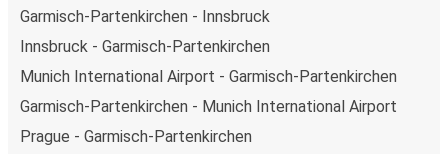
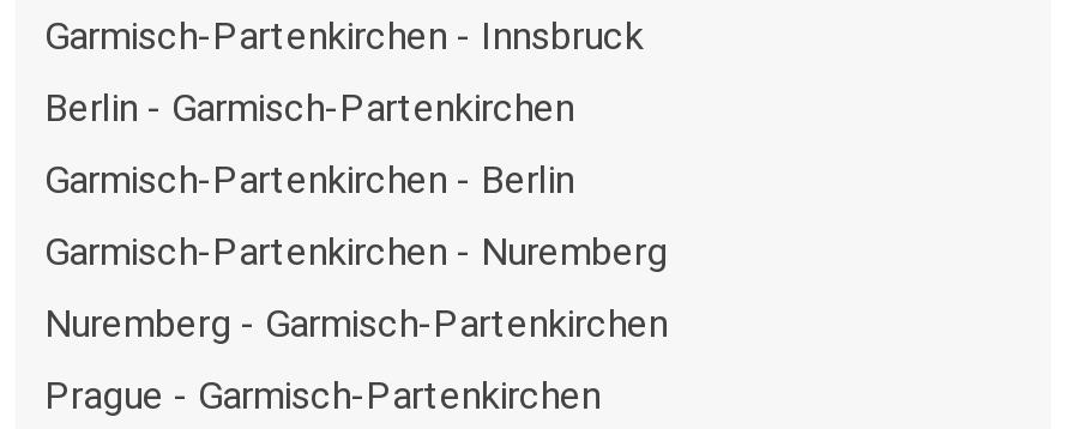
[20,36,397,115] Innsbruck - Garmisch-Partenkirchen | Munich International Airport - Garmisch-Partenkirchen | Garmisch-Partenkirchen - Munich International Airport -> [44,85,668,346] Berlin - Garmisch-Partenkirchen | Garmisch-Partenkirchen - Berlin | Garmisch-Partenkirchen - Nuremberg | Nuremberg - Garmisch-Partenkirchen

